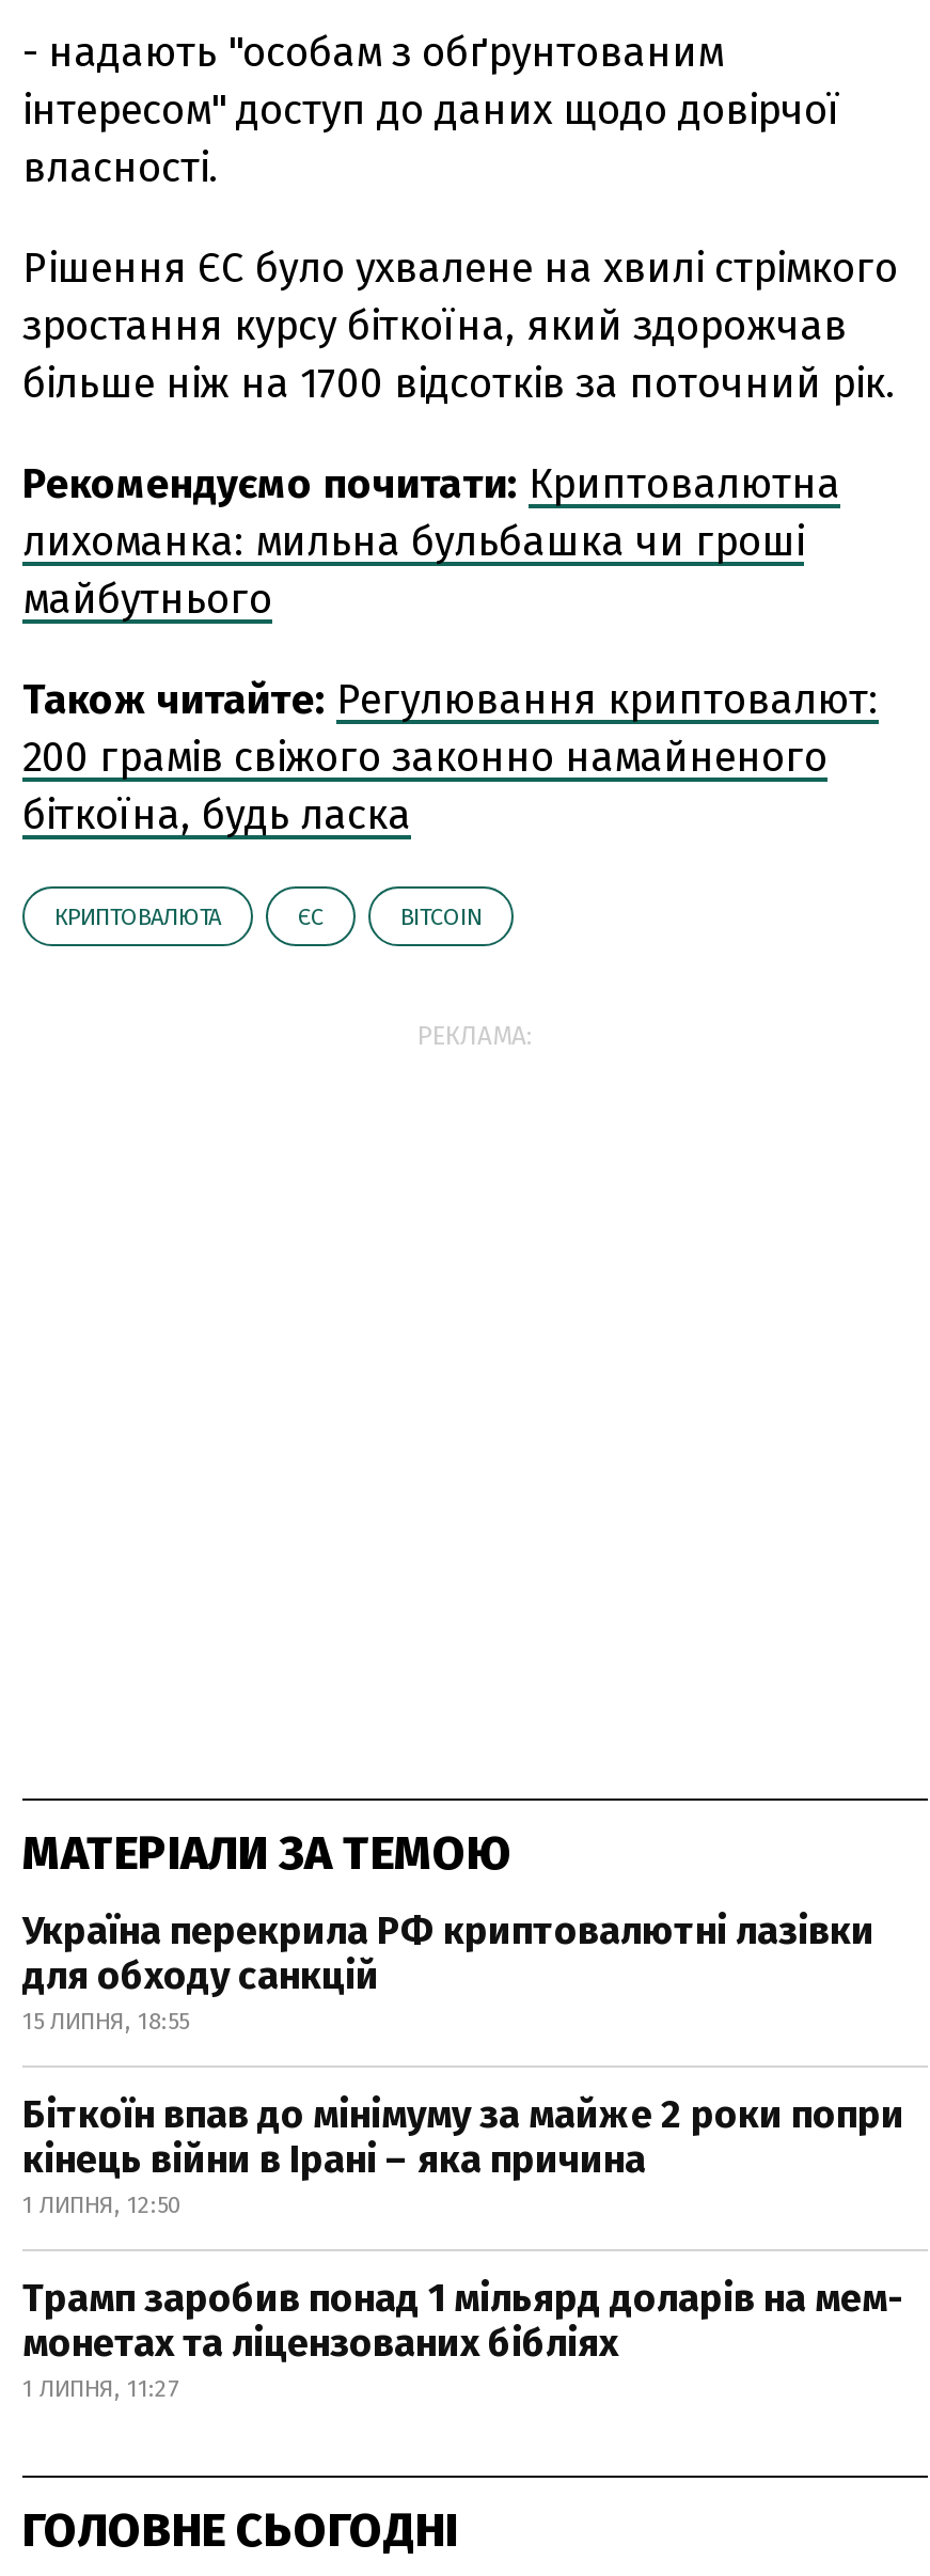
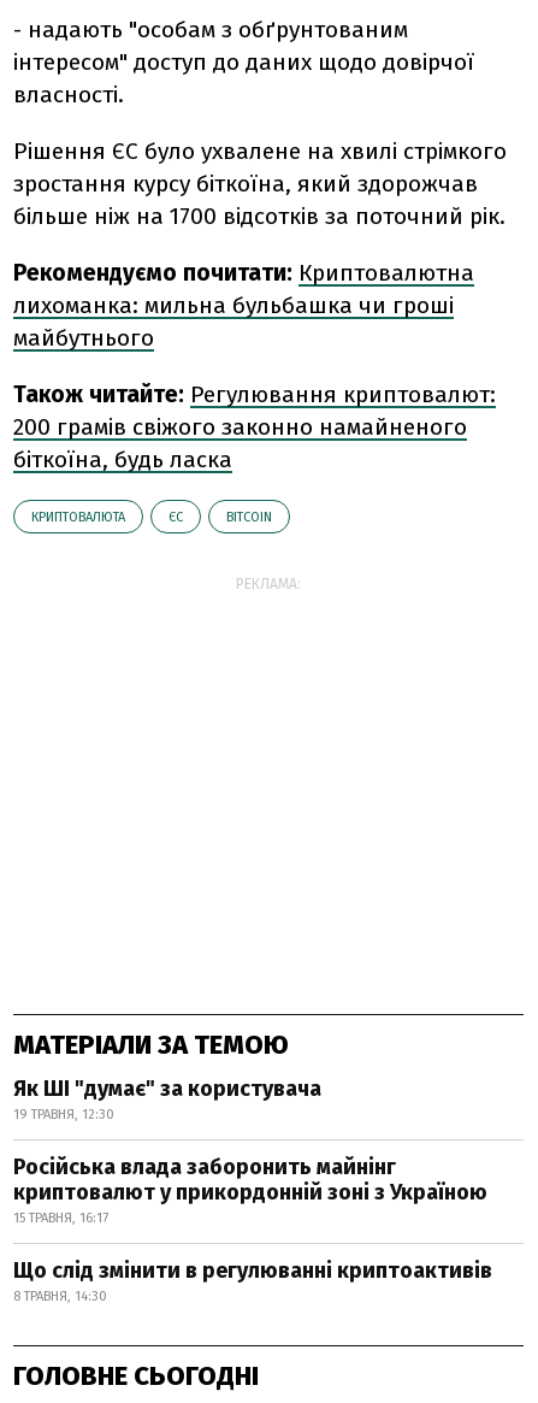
[22,1907,874,2036] Україна перекрила РФ криптовалютні лазівки | для обходу санкцій | 15 ЛИПНЯ, 18:55 -> [13,1075,321,1122] Як ШІ "думає" за користувача | 19 ТРАВНЯ, 12:30
[22,2091,904,2219] Біткоїн впав до мінімуму за майже 2 роки попри | кінець війни в Ірані – яка причина | 1 ЛИПНЯ, 12:50 -> [13,1154,487,1226] Російська влада заборонить майнінг | криптовалют у прикордонній зоні з Україною | 15 ТРАВНЯ, 16:17
[22,2275,904,2403] Трамп заробив понад 1 мільярд доларів на мем- | монетах та ліцензованих бібліях | 1 ЛИПНЯ, 11:27 -> [13,1257,492,1304] Що слід змінити в регулюванні криптоактивів | 8 ТРАВНЯ, 14:30

